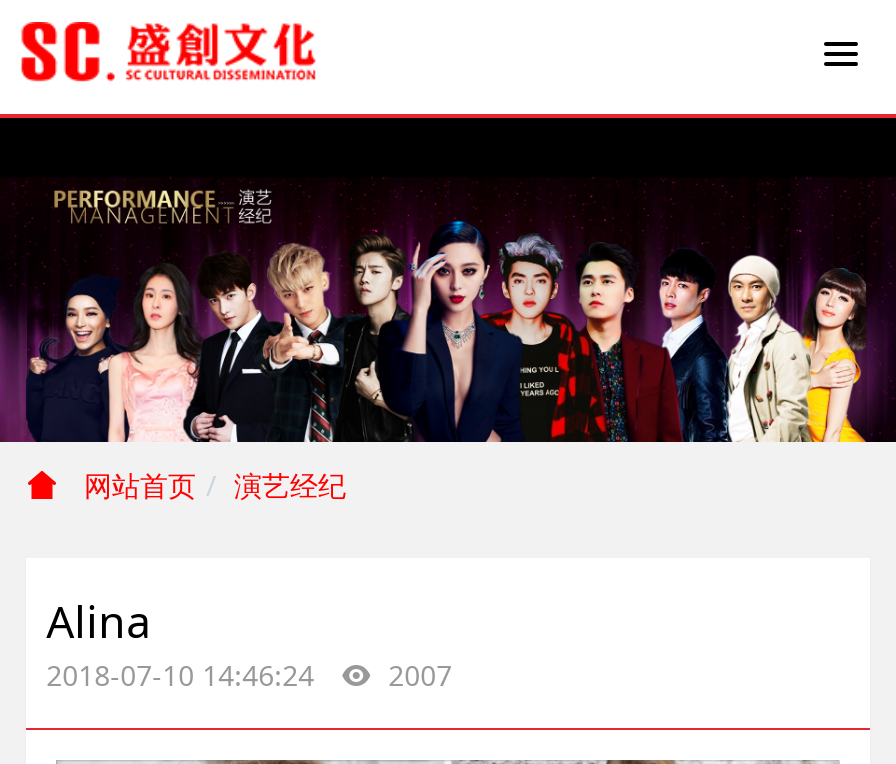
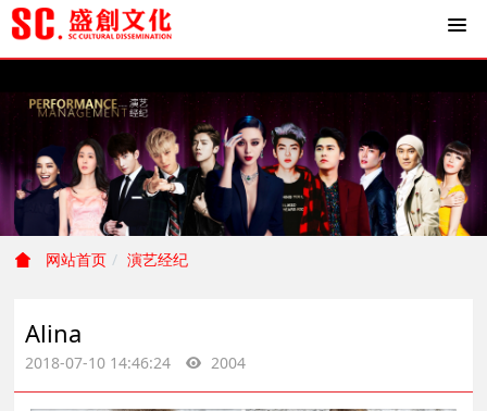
[46,656,452,694] 2018-07-10 14:46:24 2007 -> [25,352,246,373] 2018-07-10 14:46:24 2004

